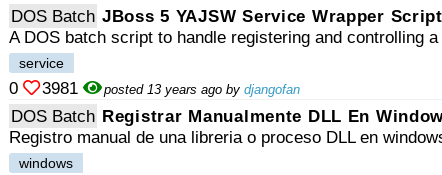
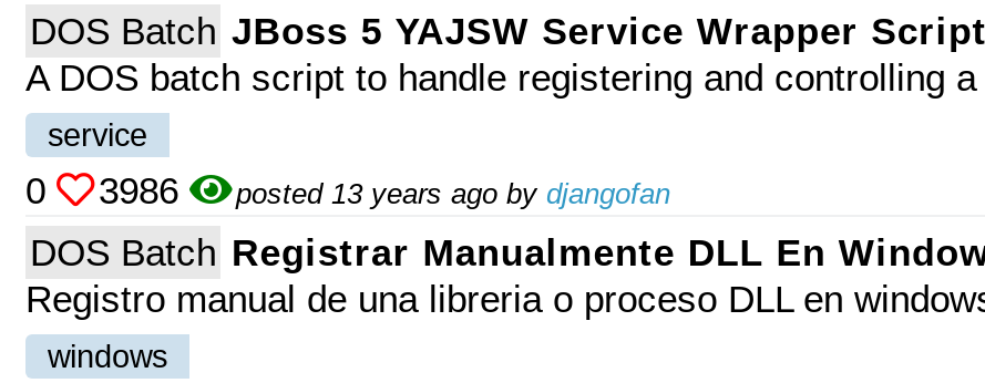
[9,78,300,98] 0 3981 posted 13 years ago by djangofan -> [25,169,670,213] 0 3986 posted 13 years ago by djangofan

